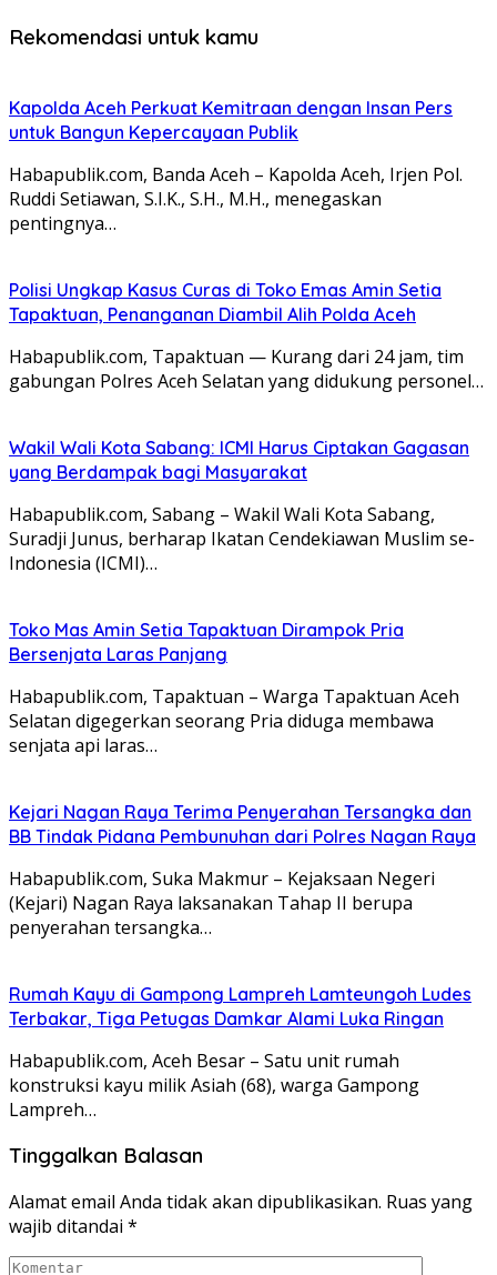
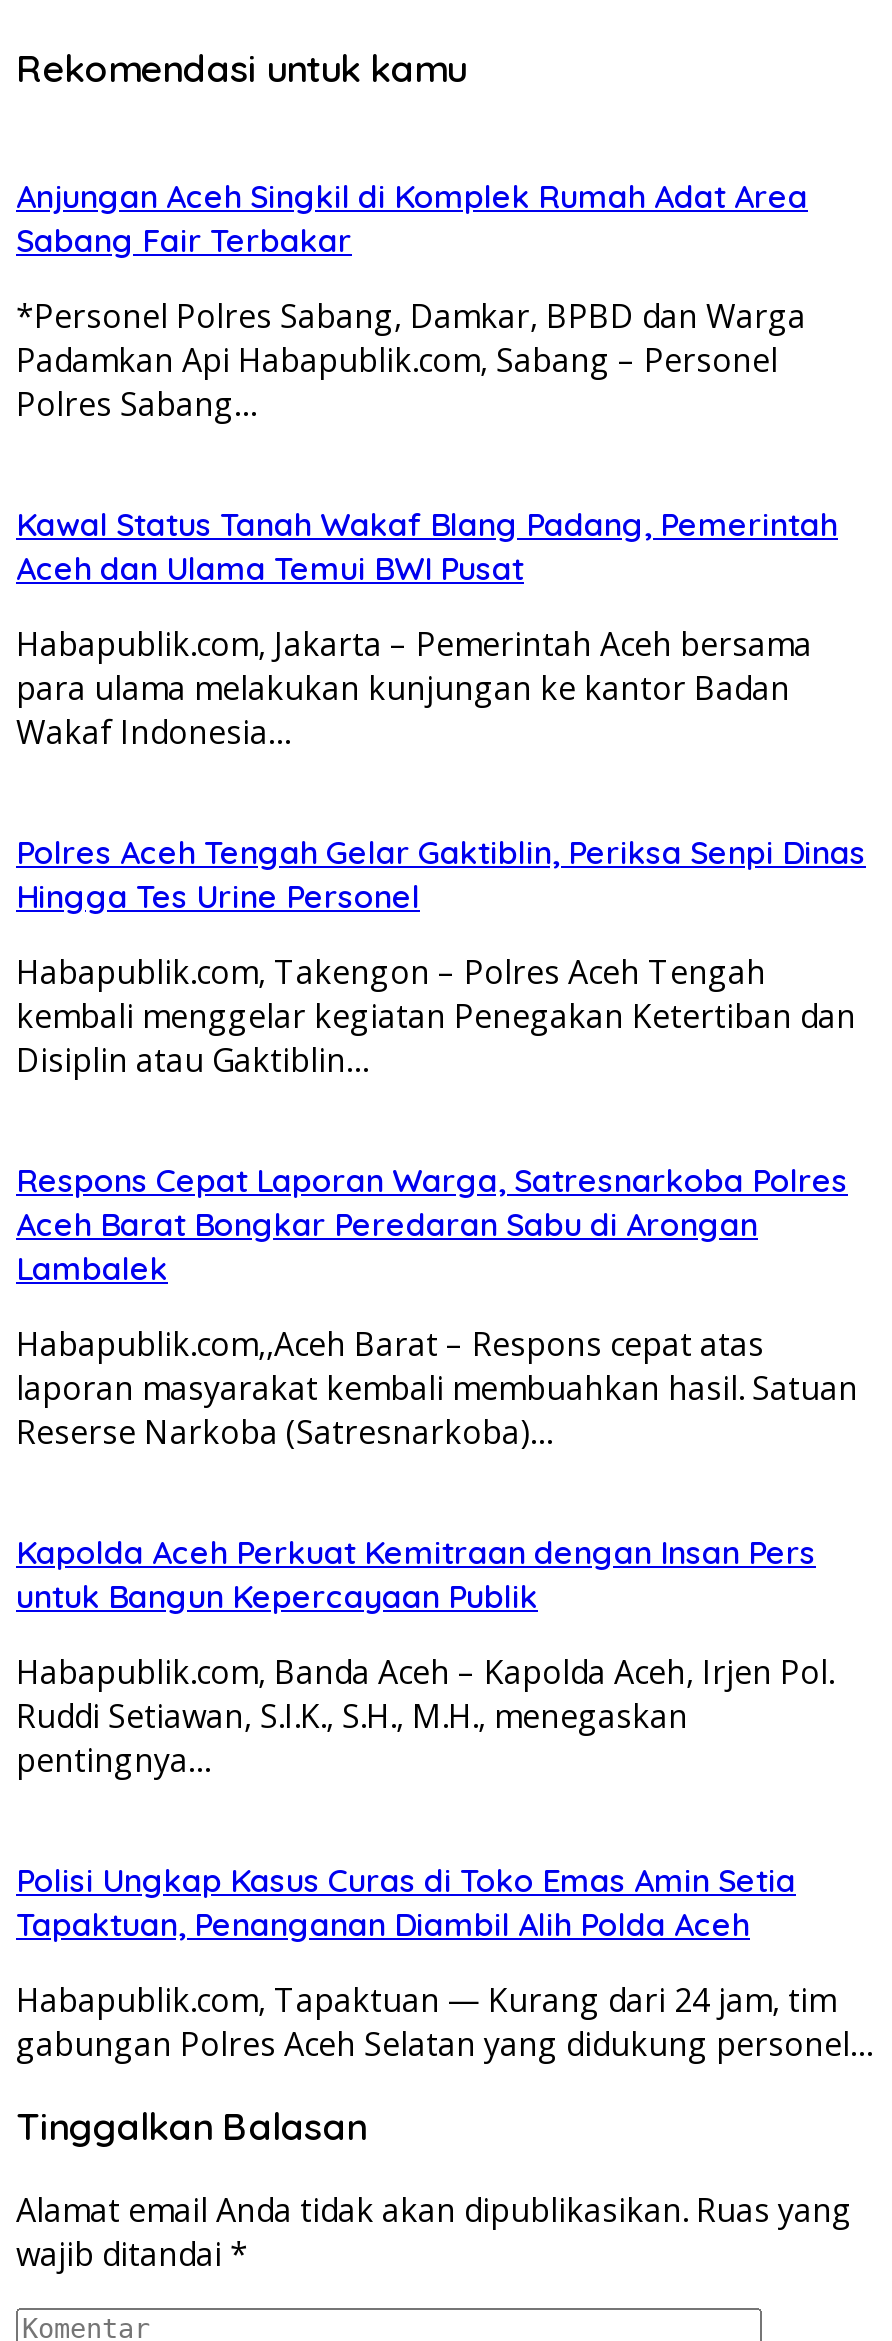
none -> [16,175,866,1453] Anjungan Aceh Singkil di Komplek Rumah Adat Area | Sabang Fair Terbakar | *Personel Polres Sabang, Damkar, BPBD dan Warga | Padamkan Api Habapublik.com, Sabang – Personel | Polres Sabang… | Kawal Status Tanah Wakaf Blang Padang, Pemerintah | Aceh dan Ulama Temui BWI Pusat | Habapublik.com, Jakarta – Pemerintah Aceh bersama | para ulama melakukan kunjungan ke kantor Badan | Wakaf Indonesia… | Polres Aceh Tengah Gelar Gaktiblin, Periksa Senpi Dinas | Hingga Tes Urine Personel | Habapublik.com, Takengon – Polres Aceh Tengah | kembali menggelar kegiatan Penegakan Ketertiban dan | Disiplin atau Gaktiblin… | Respons Cepat Laporan Warga, Satresnarkoba Polres | Aceh Barat Bongkar Peredaran Sabu di Arongan | Lambalek | Habapublik.com,,Aceh Barat – Respons cepat atas | laporan masyarakat kembali membuahkan hasil. Satuan | Reserse Narkoba (Satresnarkoba)…
moved [9,96,484,393] -> [16,1531,872,2065]: Kapolda Aceh Perkuat Kemitraan dengan Insan Pers | untuk Bangun Kepercayaan Publik | Habapublik.com, Banda Aceh – Kapolda Aceh, Irjen Pol. | ... | Habapublik.com, Tapaktuan — Kurang dari 24 jam, tim | gabungan Polres Aceh Selatan yang didukung personel…
[9,436,476,1121] Wakil Wali Kota Sabang: ICMI Harus Ciptakan Gagasan | yang Berdampak bagi Masyarakat | Habapublik.com, Sabang – Wakil Wali Kota Sabang, | Suradji Junus, berharap Ikatan Cendekiawan Muslim se- | Indonesia (ICMI)… | Toko Mas Amin Setia Tapaktuan Dirampok Pria | Bersenjata Laras Panjang | Habapublik.com, Tapaktuan – Warga Tapaktuan Aceh | Selatan digegerkan seorang Pria diduga membawa | senjata api laras… | Kejari Nagan Raya Terima Penyerahan Tersangka dan | BB Tindak Pidana Pembunuhan dari Polres Nagan Raya | Habapublik.com, Suka Makmur – Kejaksaan Negeri | (Kejari) Nagan Raya laksanakan Tahap II berupa | penyerahan tersangka… | Rumah Kayu di Gampong Lampreh Lamteungoh Ludes | Terbakar, Tiga Petugas Damkar Alami Luka Ringan | Habapublik.com, Aceh Besar – Satu unit rumah | konstruksi kayu milik Asiah (68), warga Gampong | Lampreh… -> none

